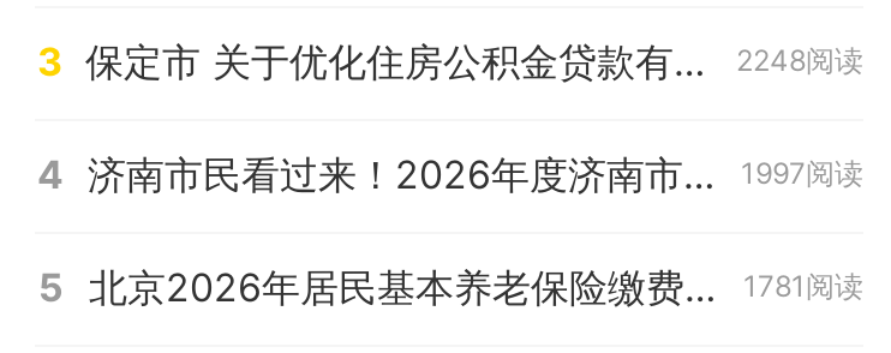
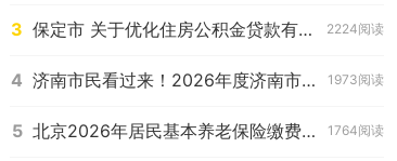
[736,43,863,79] 2248阅读 -> [326,21,384,37] 2224阅读
[741,156,863,192] 1997阅读 -> [328,72,384,88] 1973阅读
[743,268,863,304] 1781阅读 -> [328,122,384,139] 1764阅读

